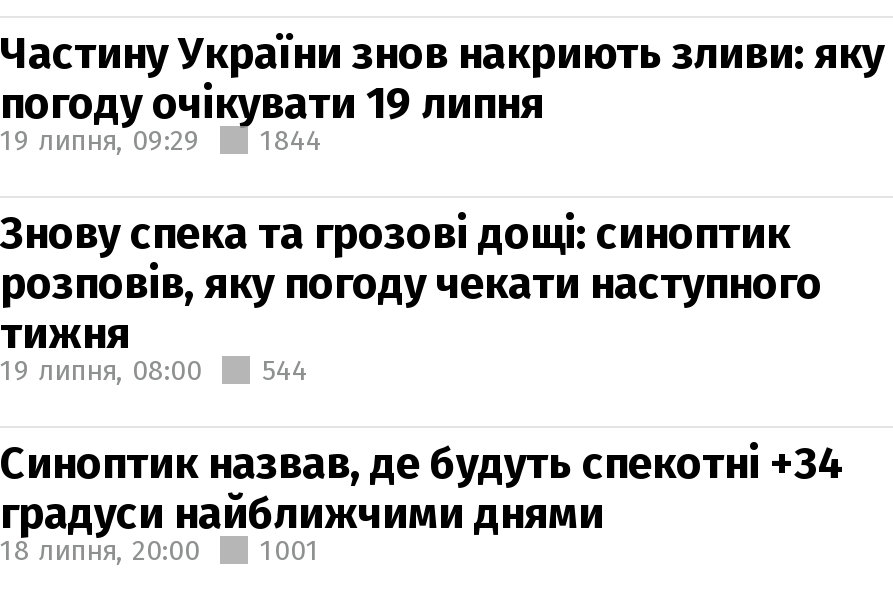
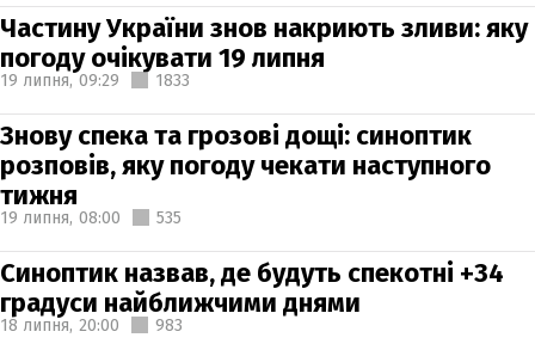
[0,123,322,157] 19 липня, 09:29 1844 -> [0,70,190,90] 19 липня, 09:29 1833
[0,353,308,387] 19 липня, 08:00 544 -> [0,207,182,228] 19 липня, 08:00 535
[0,533,320,567] 18 липня, 20:00 1001 -> [0,315,183,335] 18 липня, 20:00 983

